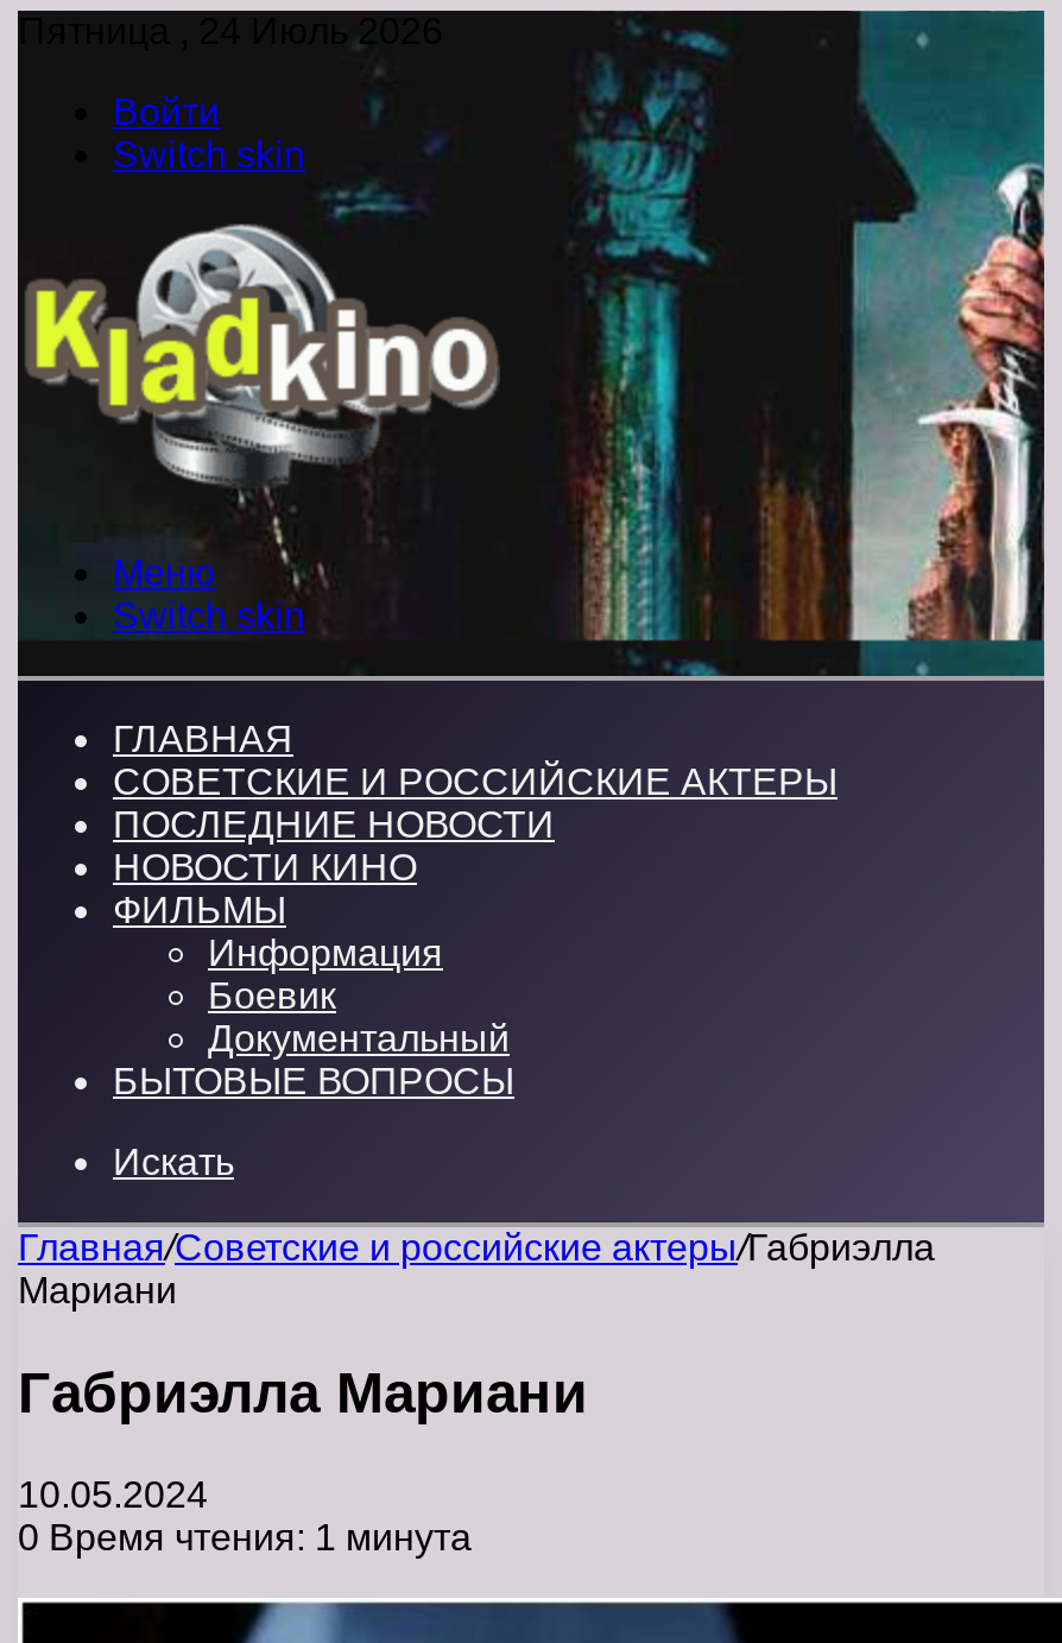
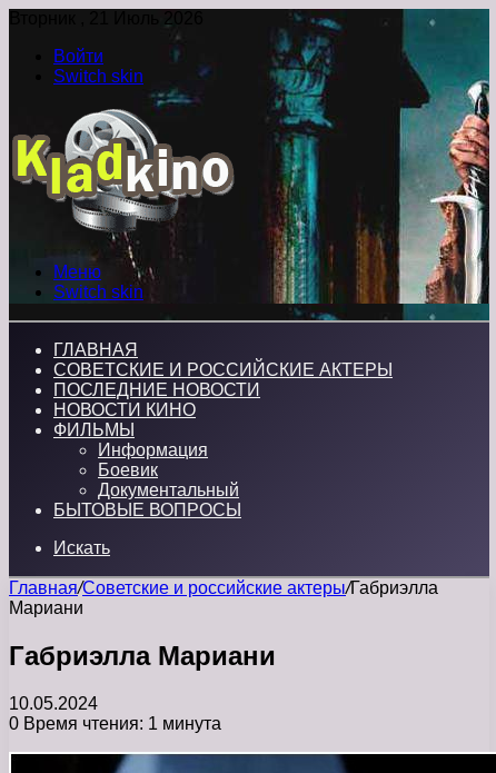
[18,11,443,51] Пятница , 24 Июль 2026 -> [9,9,204,28] Вторник , 21 Июль 2026

